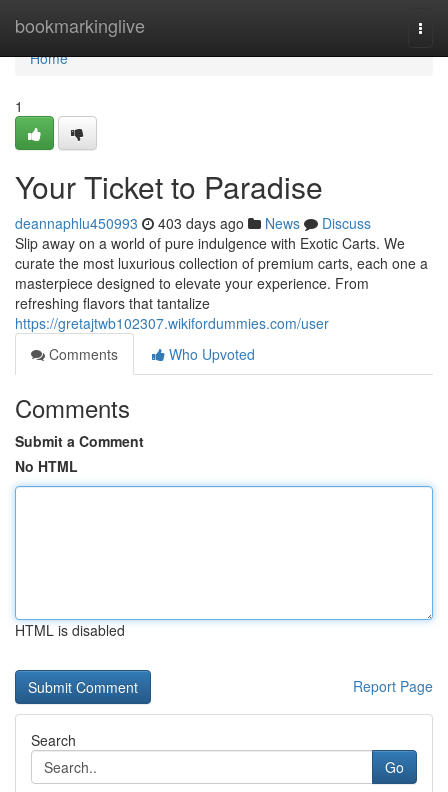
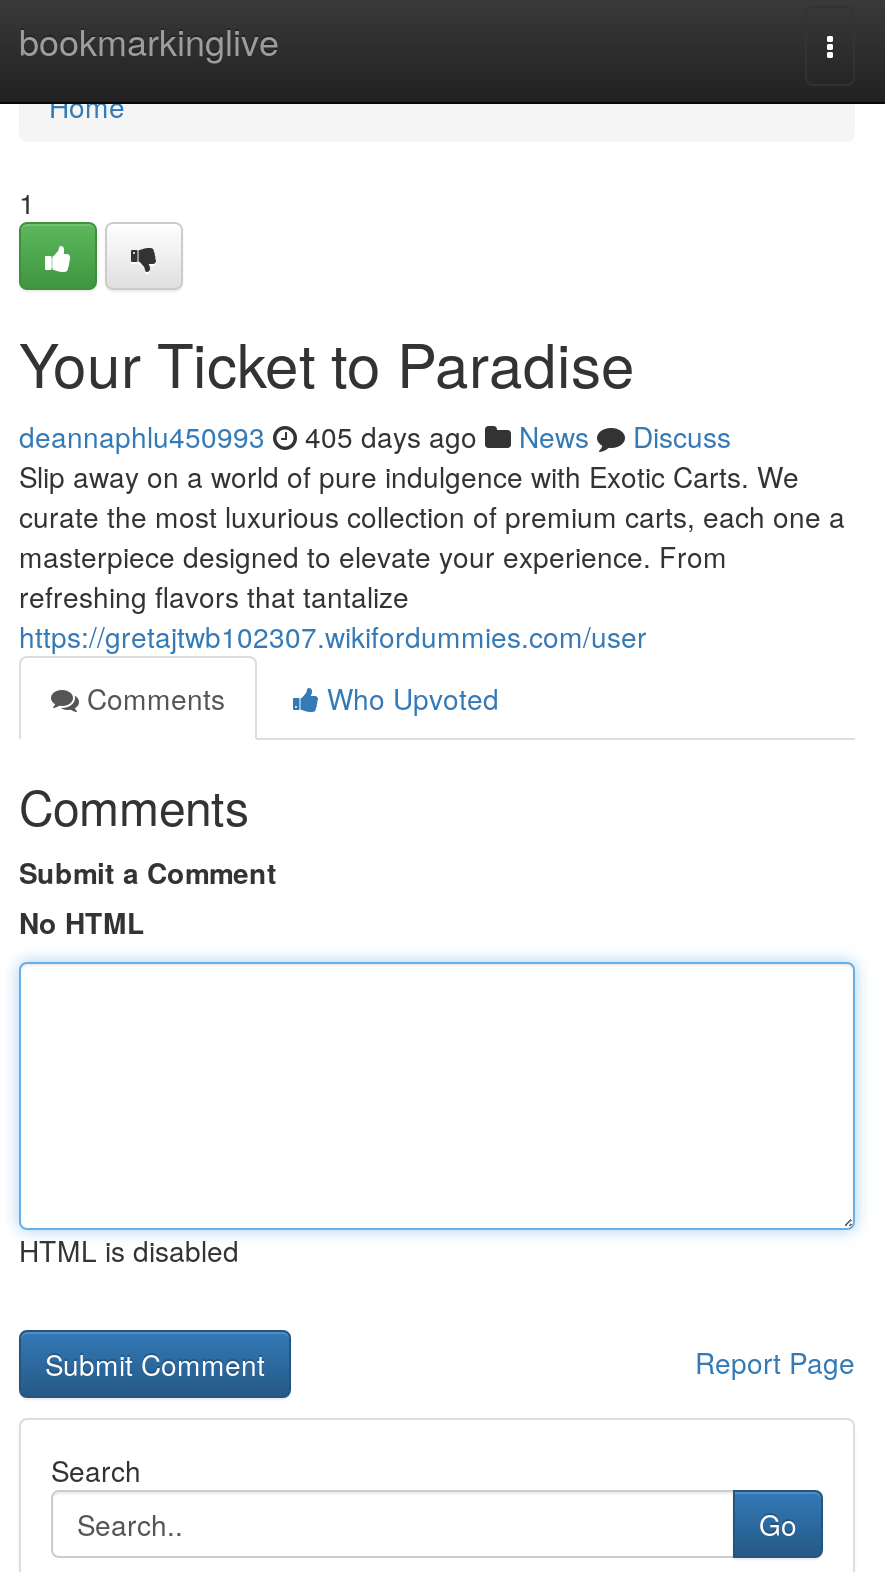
[15,213,371,233] deannaphlu450993 403 days ago News Discuss -> [19,416,731,456] deannaphlu450993 405 days ago News Discuss

